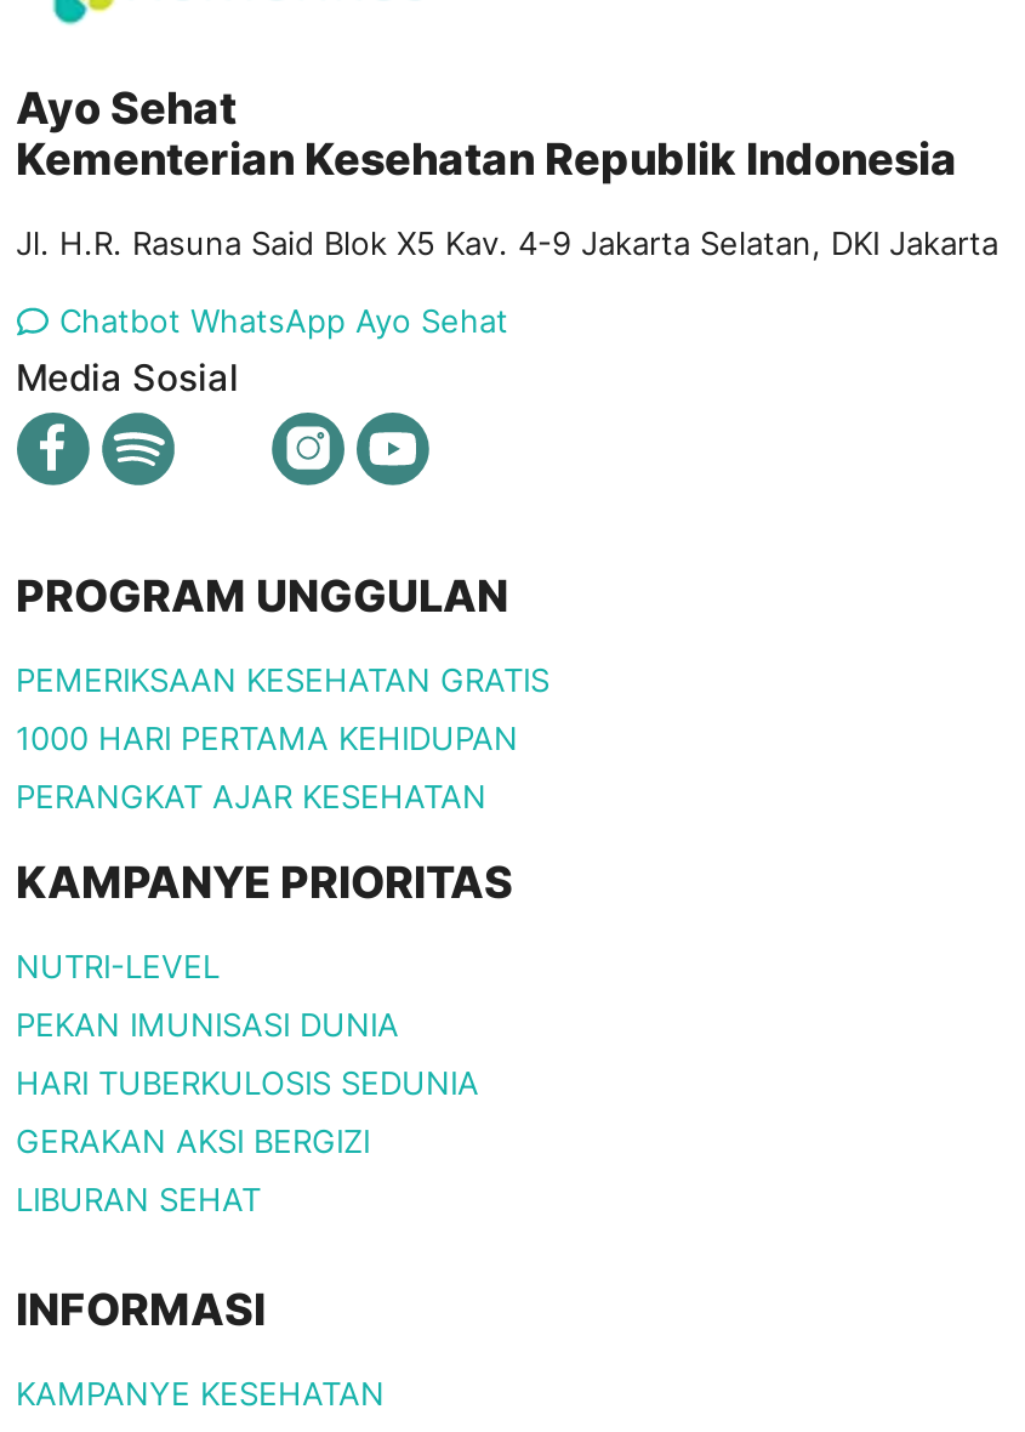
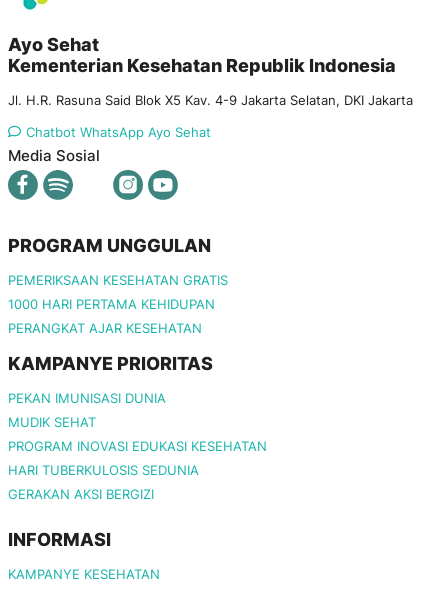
[16,946,220,985] NUTRI-LEVEL -> none
moved [16,1004,399,1043] -> [7,390,165,406]: PEKAN IMUNISASI DUNIA
none -> [7,414,266,454] MUDIK SEHAT | PROGRAM INOVASI EDUKASI KESEHATAN
moved [16,1062,479,1159] -> [7,462,198,502]: HARI TUBERKULOSIS SEDUNIA | GERAKAN AKSI BERGIZI
[16,1179,261,1218] LIBURAN SEHAT -> none

